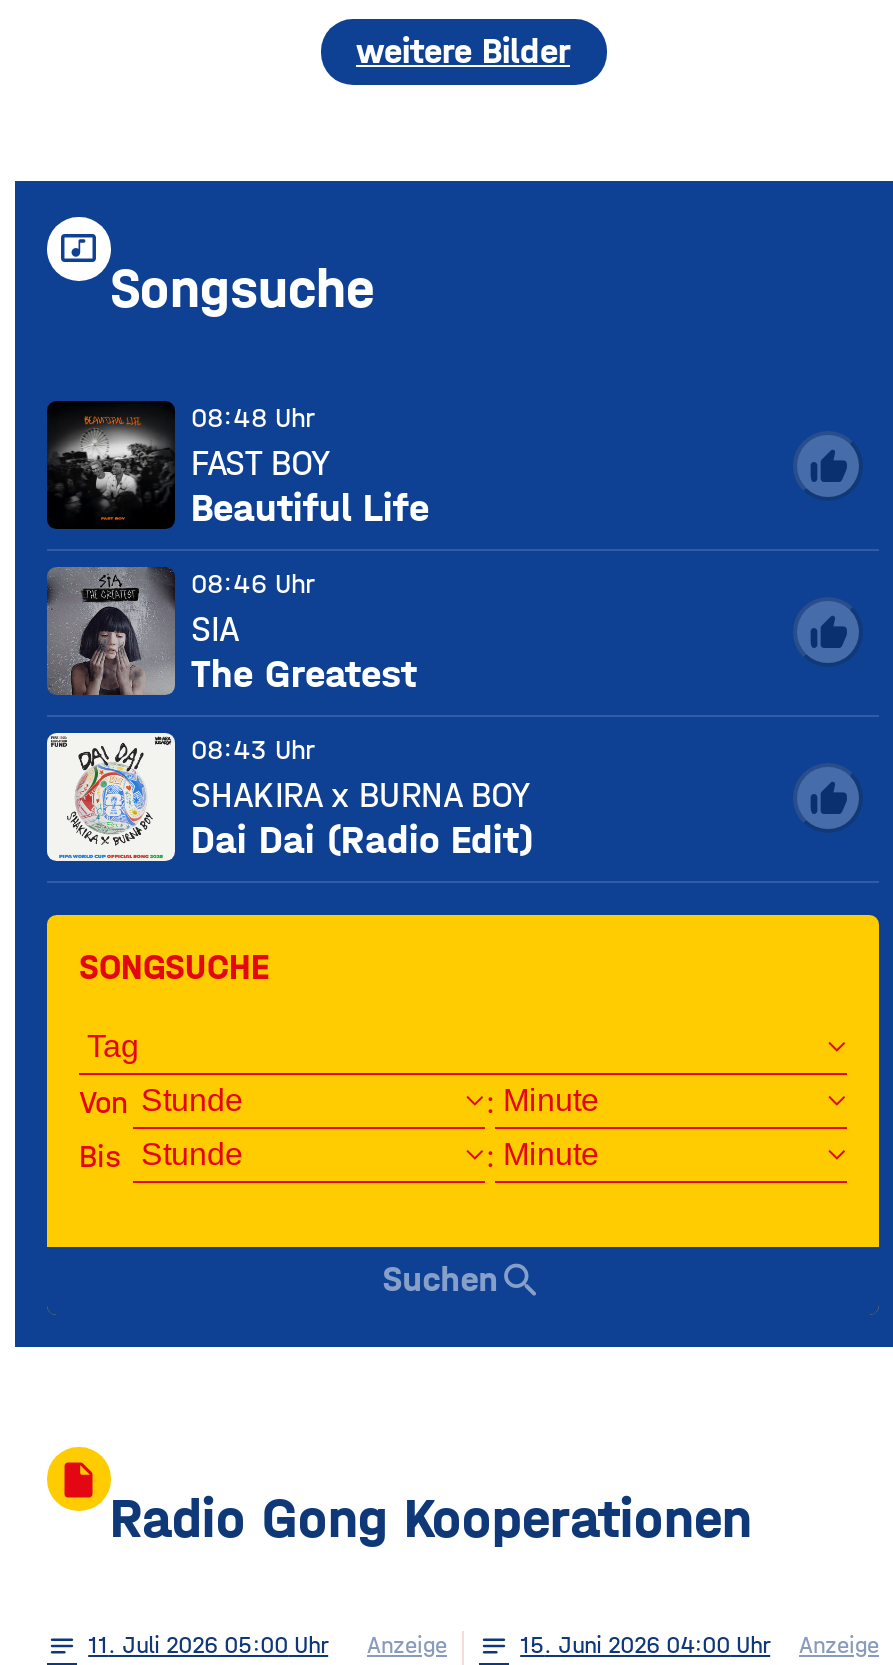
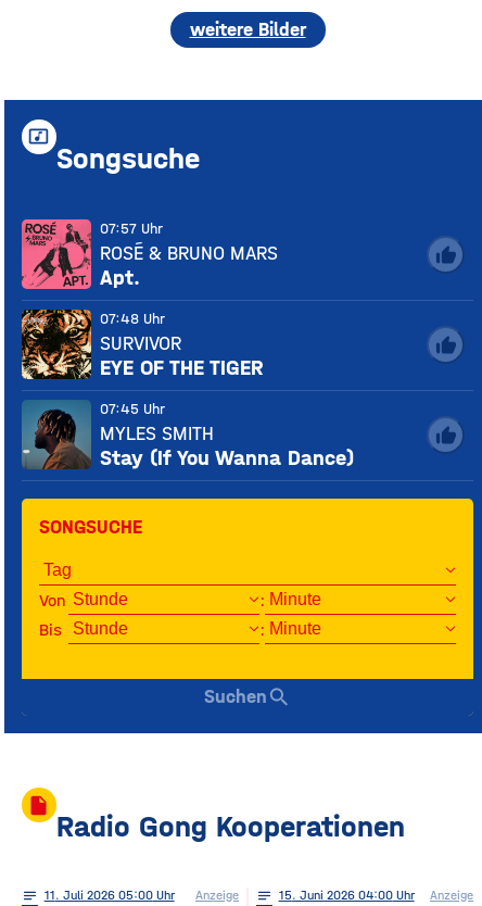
[45,399,429,531] [image] | 08:48 Uhr | FAST BOY | Beautiful Life -> [21,218,278,290] [image] | 07:57 Uhr | ROSÉ & BRUNO MARS | Apt.
[45,565,417,697] [image] | 08:46 Uhr | SIA | The Greatest -> [21,309,264,380] [image] | 07:48 Uhr | SURVIVOR | EYE OF THE TIGER
[45,731,533,863] [image] | 08:43 Uhr | SHAKIRA x BURNA BOY | Dai Dai (Radio Edit) -> [22,399,354,470] [image] | 07:45 Uhr | MYLES SMITH | Stay (If You Wanna Dance)

